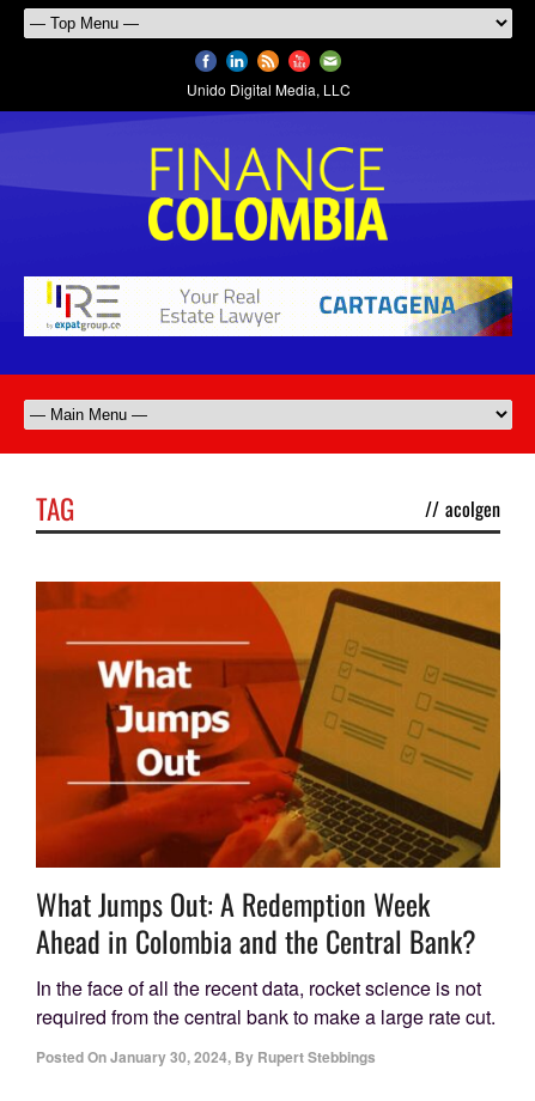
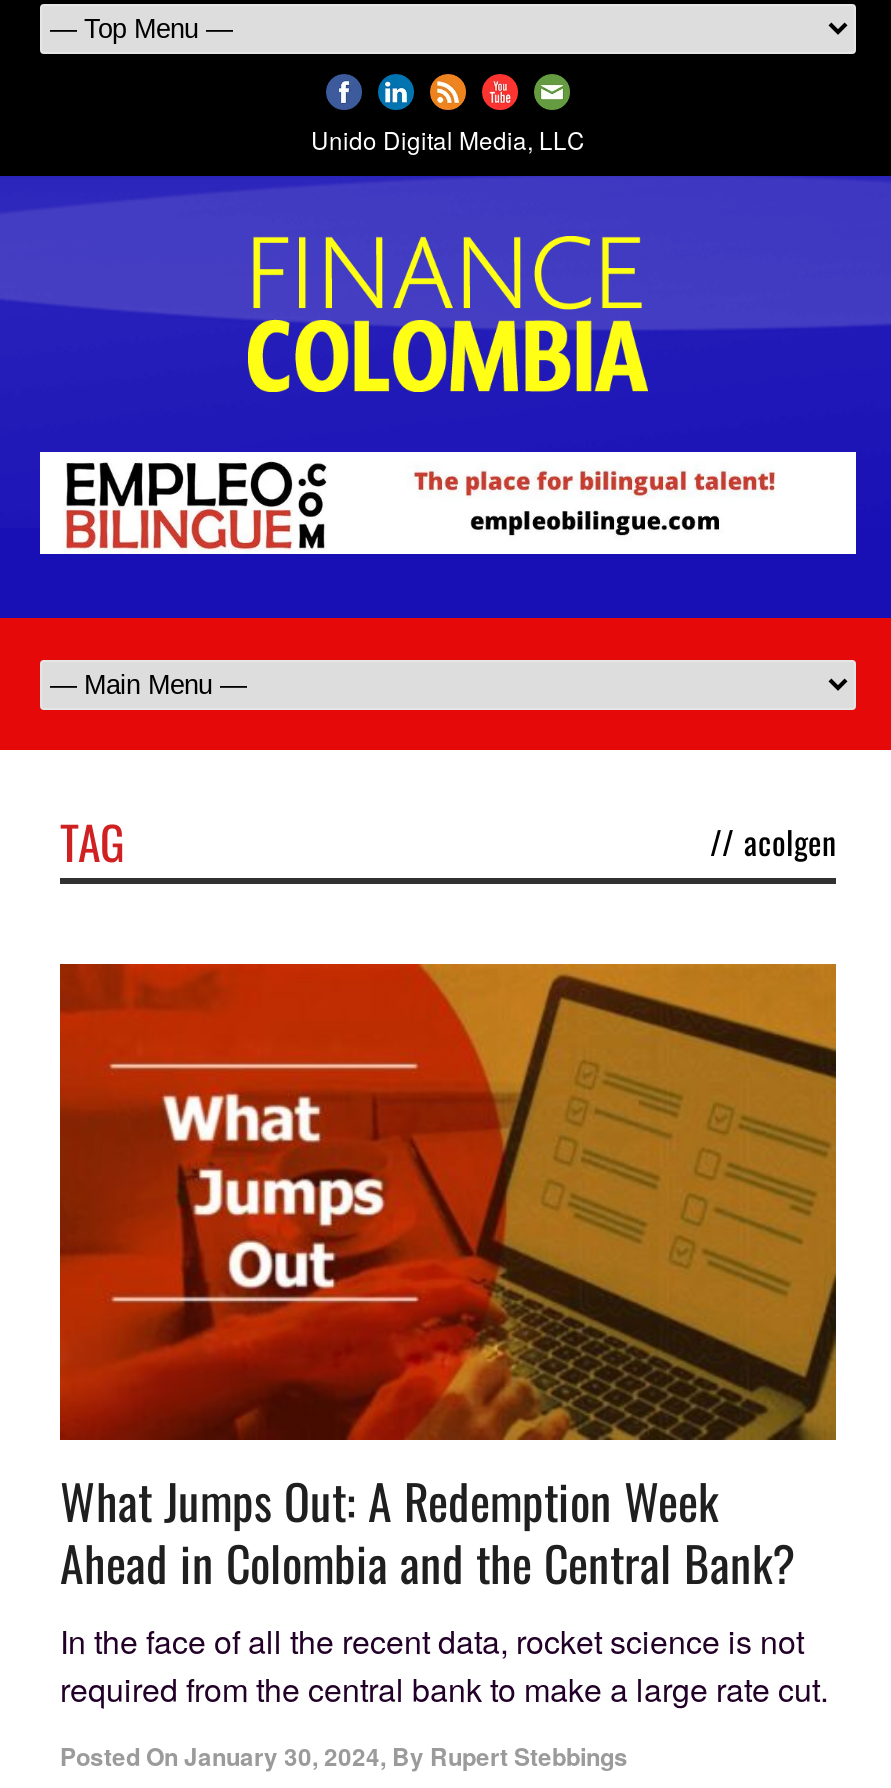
[39,275,513,337] [image] -> [64,450,858,556] [image]

